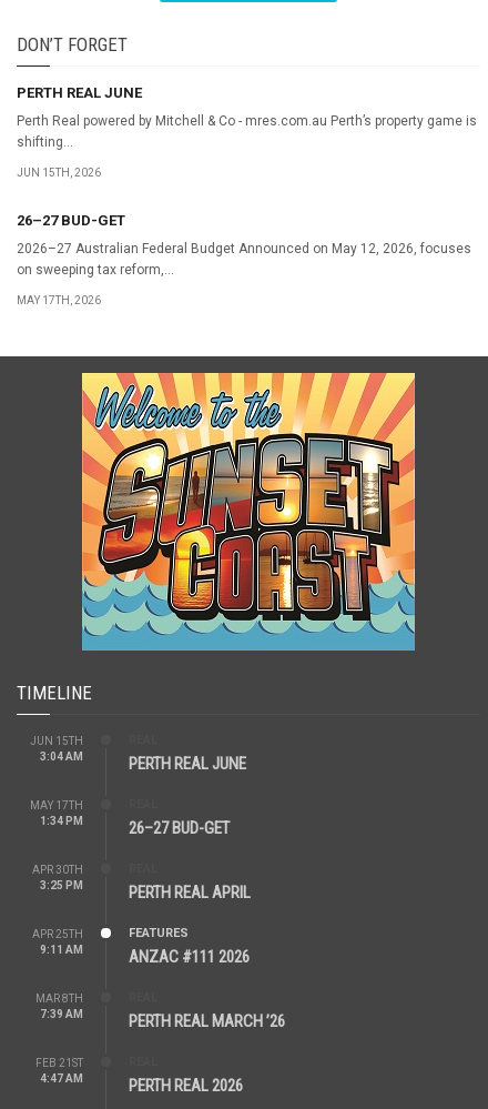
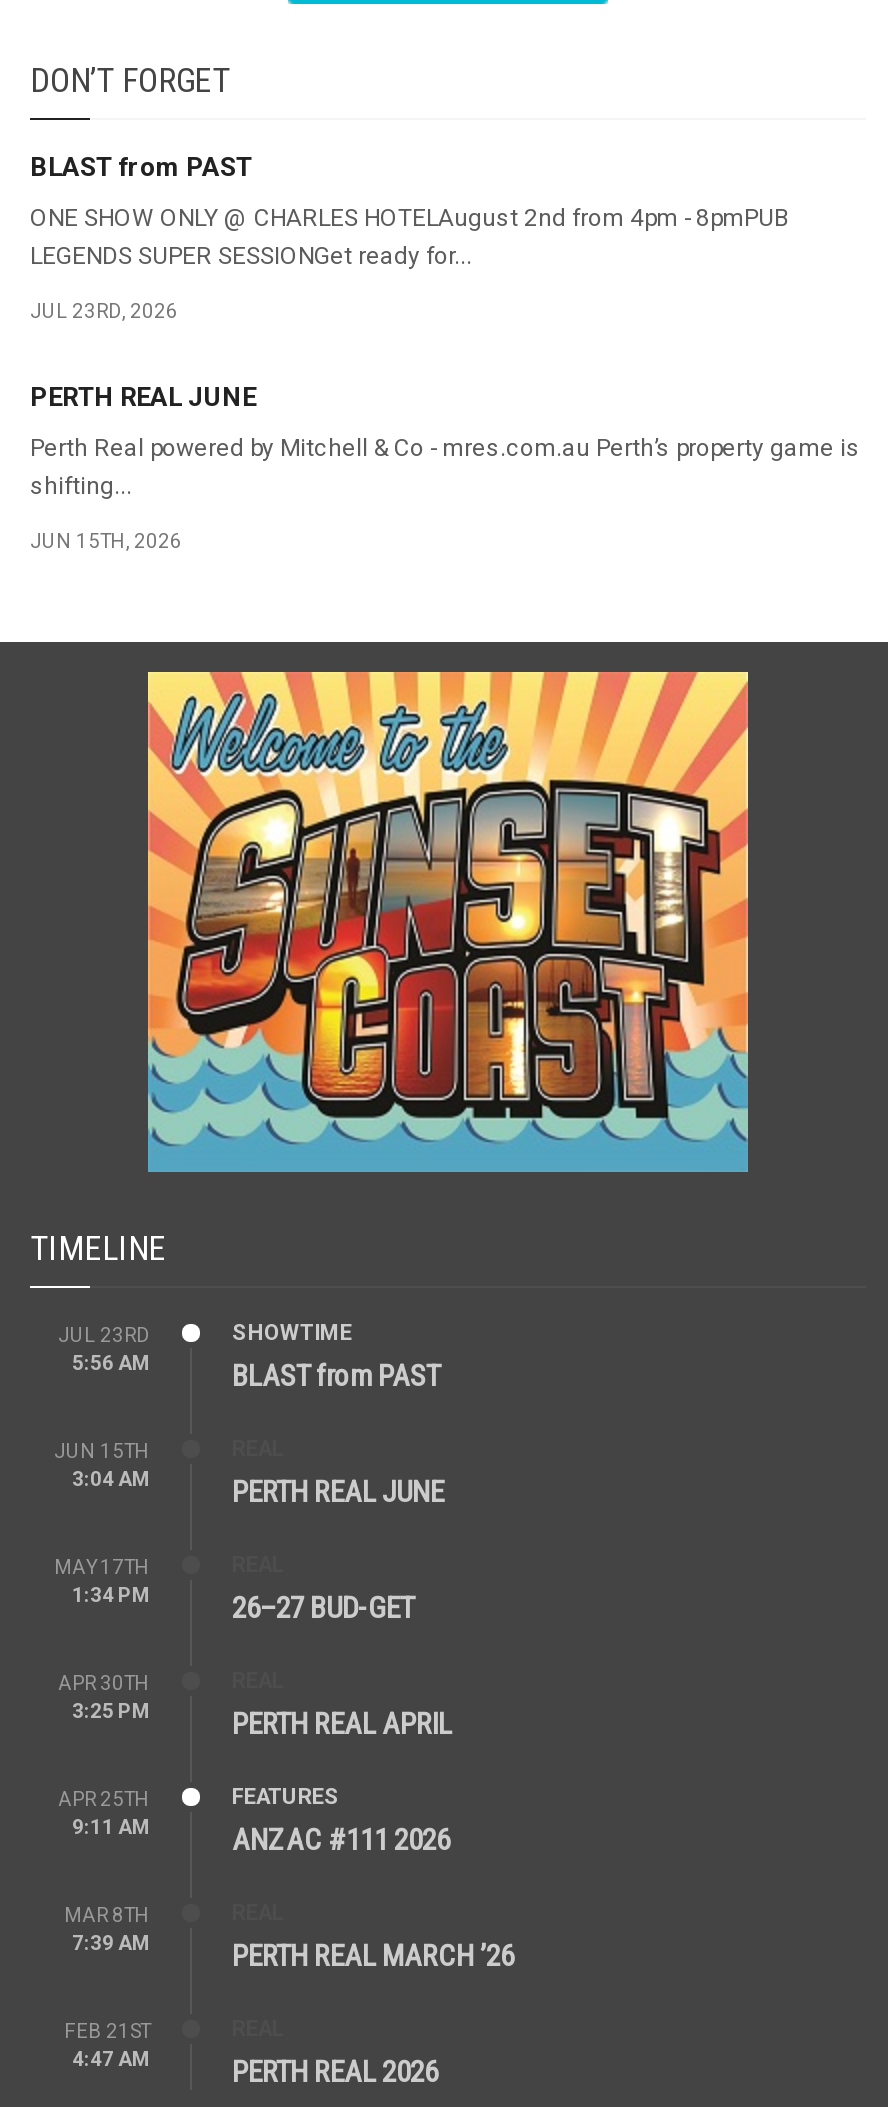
none -> [30,153,790,323] BLAST from PAST | ONE SHOW ONLY @ CHARLES HOTELAugust 2nd from 4pm - 8pmPUB | LEGENDS SUPER SESSIONGet ready for... | JUL 23RD, 2026
moved [17,85,477,179] -> [30,383,860,553]: PERTH REAL JUNE | Perth Real powered by Mitchell & Co - mres.com.au Perth’s property game is | shifting... | JUN 15TH, 2026
[17,212,471,307] 26–27 BUD-GET | 2026–27 Australian Federal Budget Announced on May 12, 2026, focuses | on sweeping tax reform,... | MAY 17TH, 2026 -> none
none -> [58,1325,150,1375] JUL 23RD | 5:56 AM
none -> [232,1321,440,1395] SHOWTIME | BLAST from PAST

